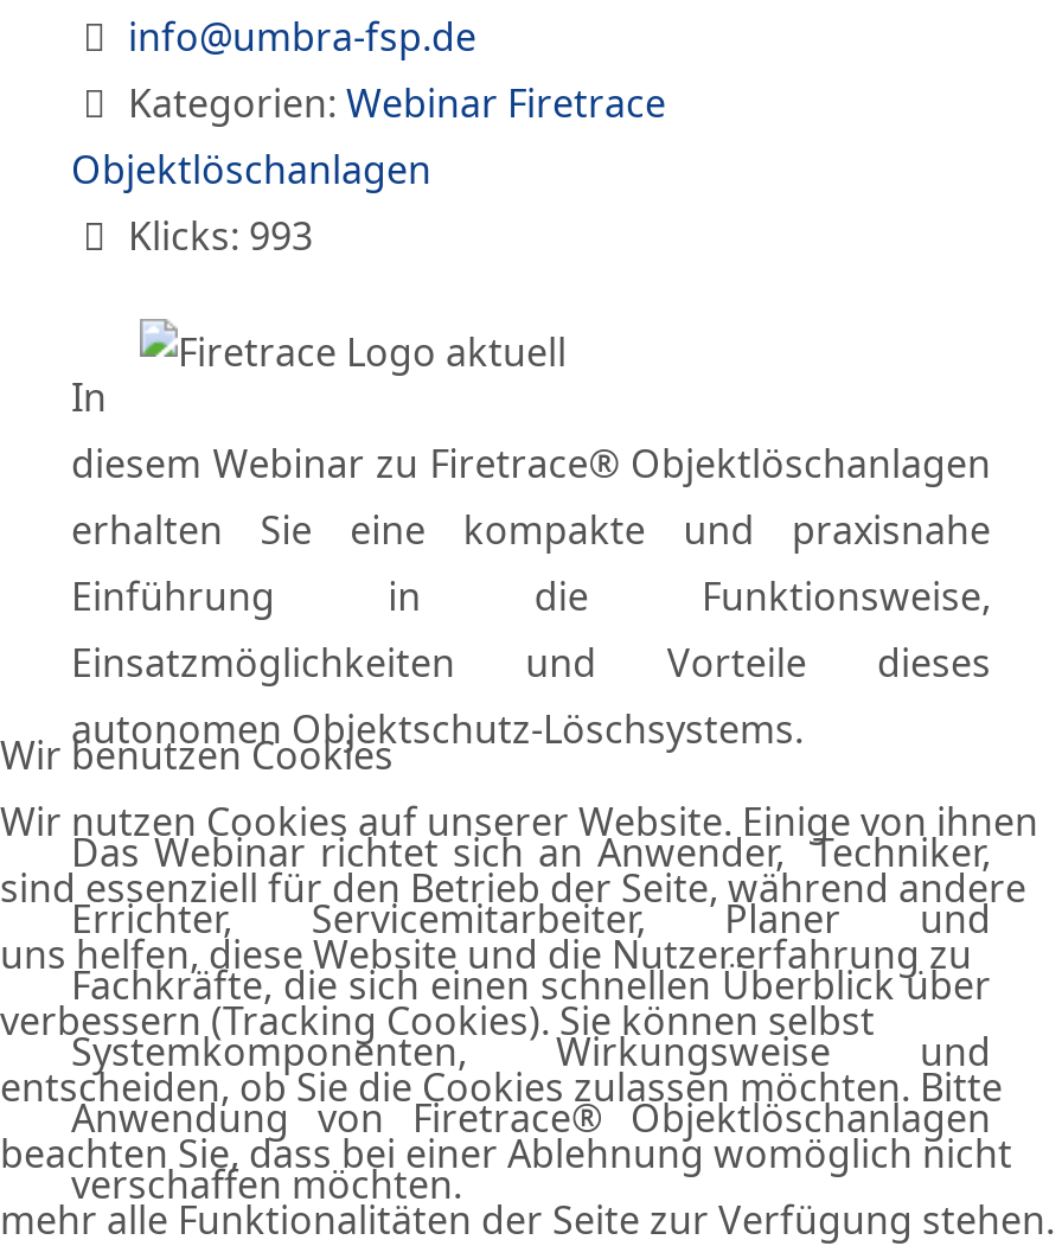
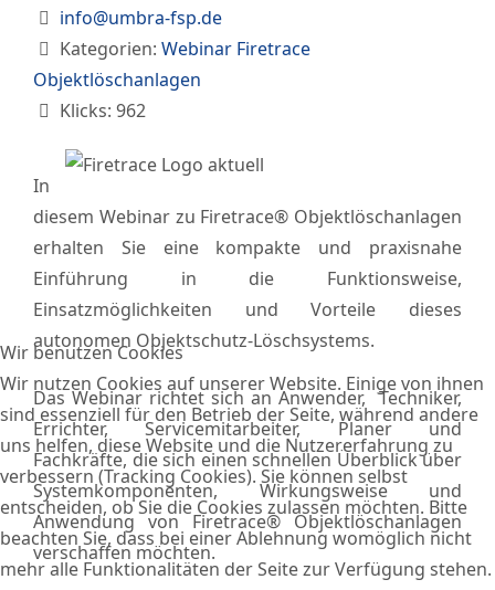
[119,210,313,262] Klicks: 993 -> [55,98,146,123] Klicks: 962

